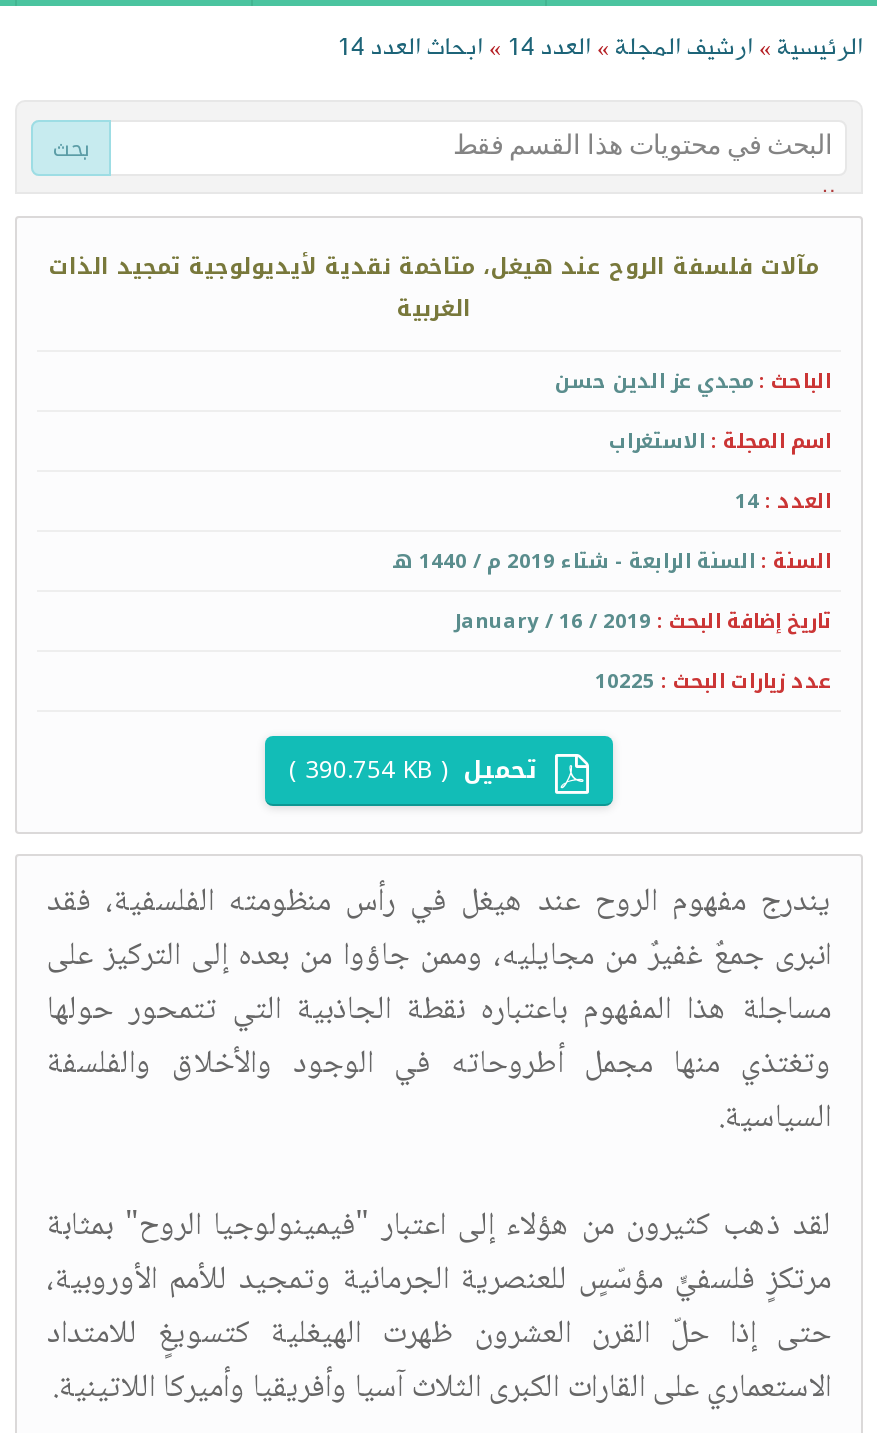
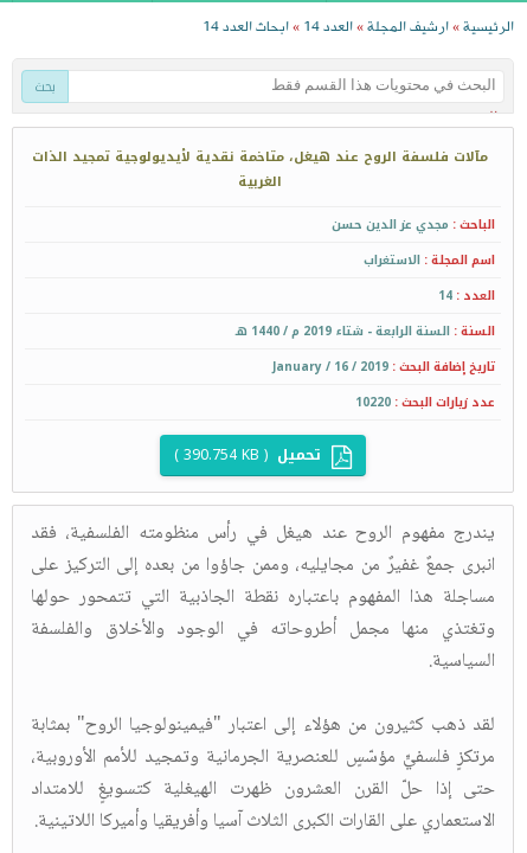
[595,662,831,700] عدد زيارات البحث : 10225 -> [355,391,495,413] عدد زيارات البحث : 10220

